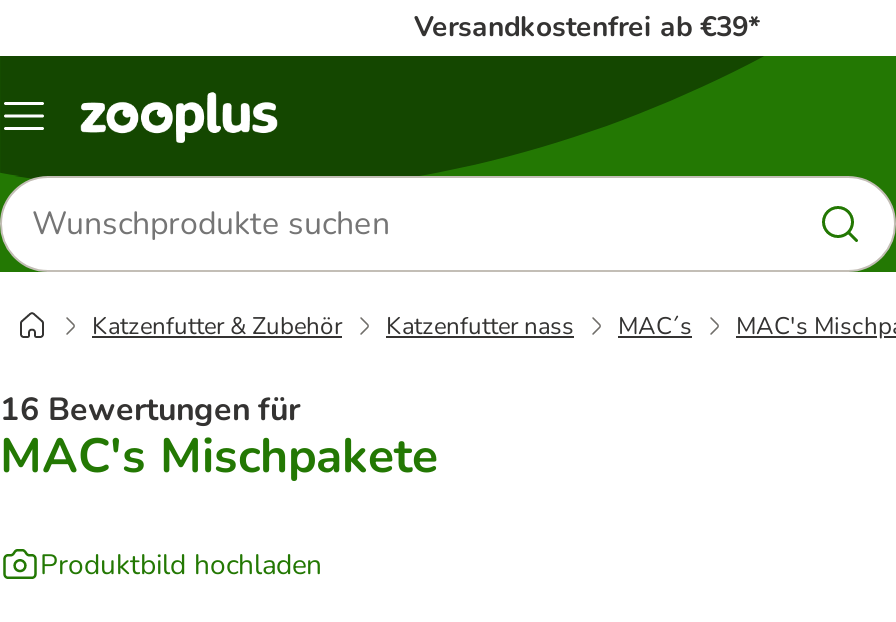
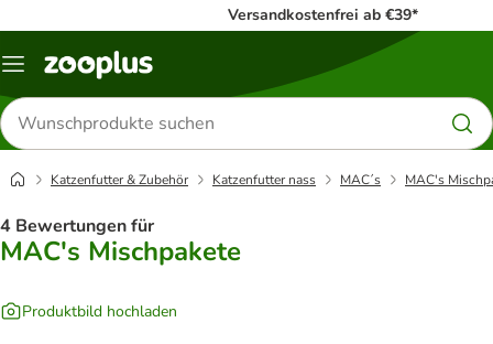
[0,388,300,432] 16 Bewertungen für -> [0,214,154,238] 4 Bewertungen für

